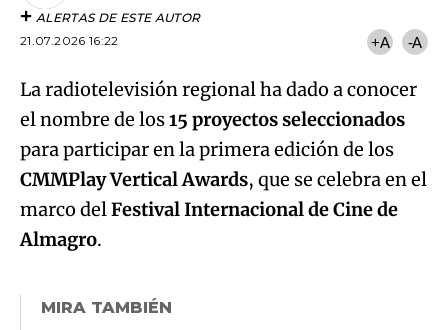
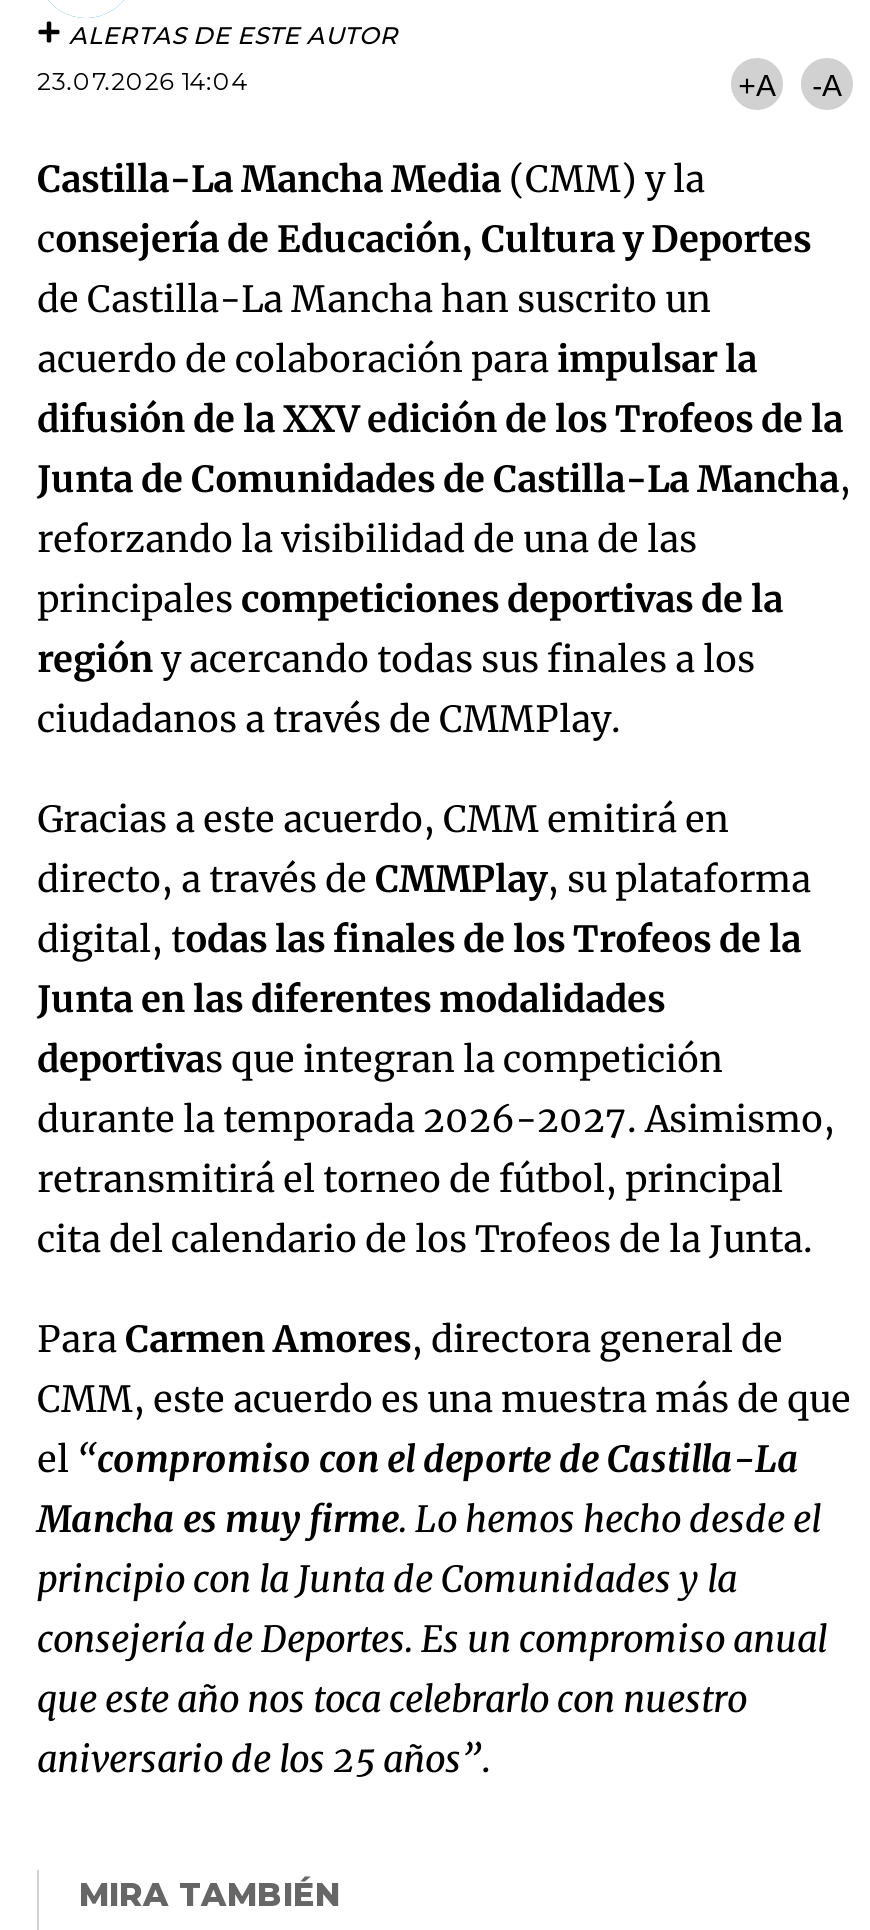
[20,33,119,48] 21.07.2026 16:22 -> [37,67,249,97] 23.07.2026 14:04
[20,78,427,251] La radiotelevisión regional ha dado a conocer | el nombre de los 15 proyectos seleccionados | para participar en la primera edición de los | CMMPlay Vertical Awards, que se celebra en el | marco del Festival Internacional de Cine de | Almagro. -> [37,157,851,1783] Castilla-La Mancha Media (CMM) y la | consejería de Educación, Cultura y Deportes | de Castilla-La Mancha han suscrito un | acuerdo de colaboración para impulsar la | difusión de la XXV edición de los Trofeos de la | Junta de Comunidades de Castilla-La Mancha, | reforzando la visibilidad de una de las | principales competiciones deportivas de la | región y acercando todas sus finales a los | ciudadanos a través de CMMPlay. | Gracias a este acuerdo, CMM emitirá en | directo, a través de CMMPlay, su plataforma | digital, todas las finales de los Trofeos de la | Junta en las diferentes modalidades | deportivas que integran la competición | durante la temporada 2026-2027. Asimismo, | retransmitirá el torneo de fútbol, principal | cita del calendario de los Trofeos de la Junta. | Para Carmen Amores, directora general de | CMM, este acuerdo es una muestra más de que | el “compromiso con el deporte de Castilla-La | Mancha es muy firme. Lo hemos hecho desde el | principio con la Junta de Comunidades y la | consejería de Deportes. Es un compromiso anual | que este año nos toca celebrarlo con nuestro | aniversario de los 25 años”.

